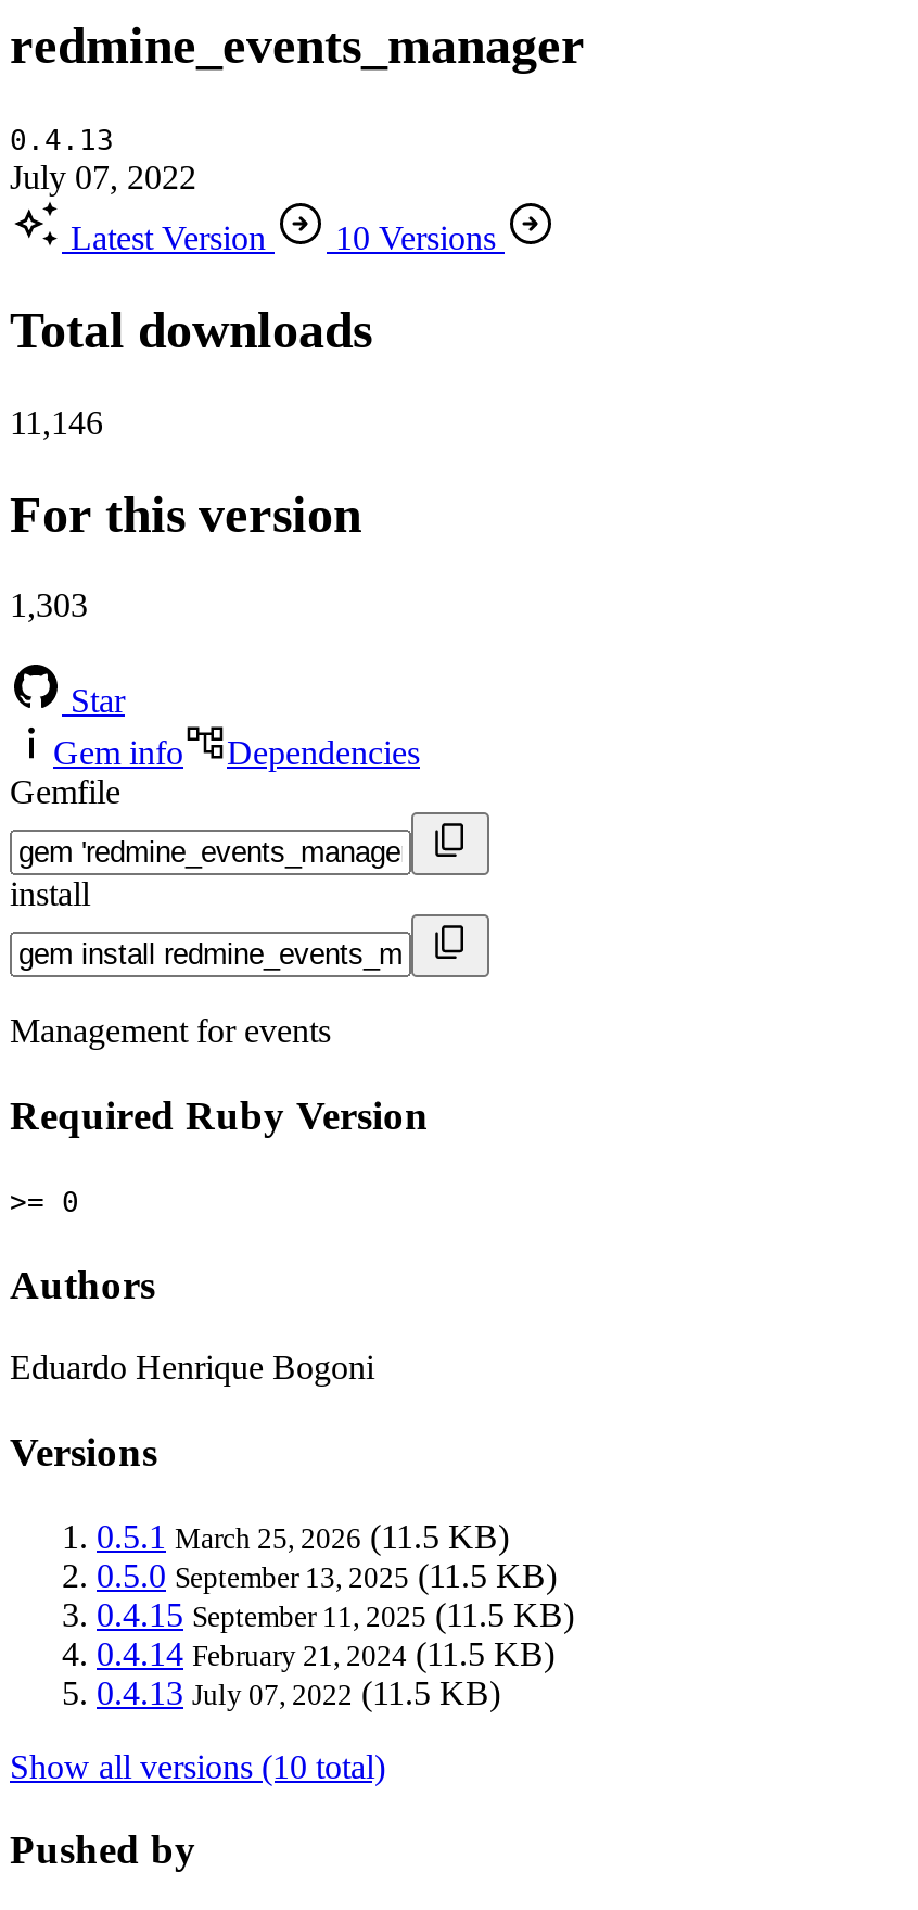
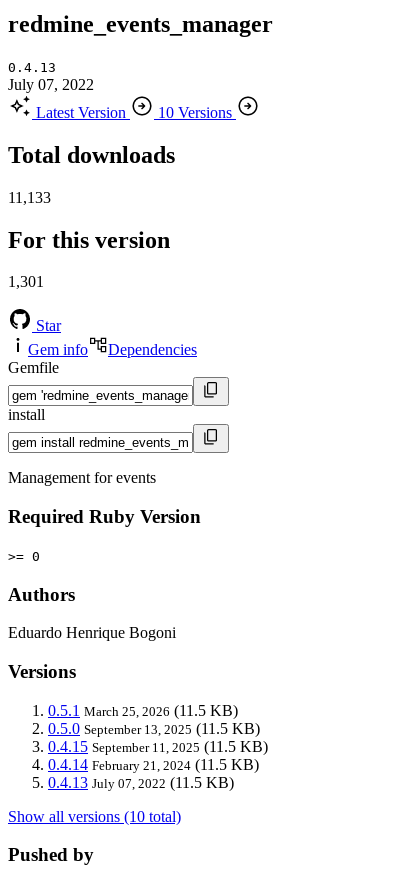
[10,403,103,440] 11,146 -> [8,189,51,206] 11,133
[10,587,88,624] 1,303 -> [8,273,44,290] 1,301

